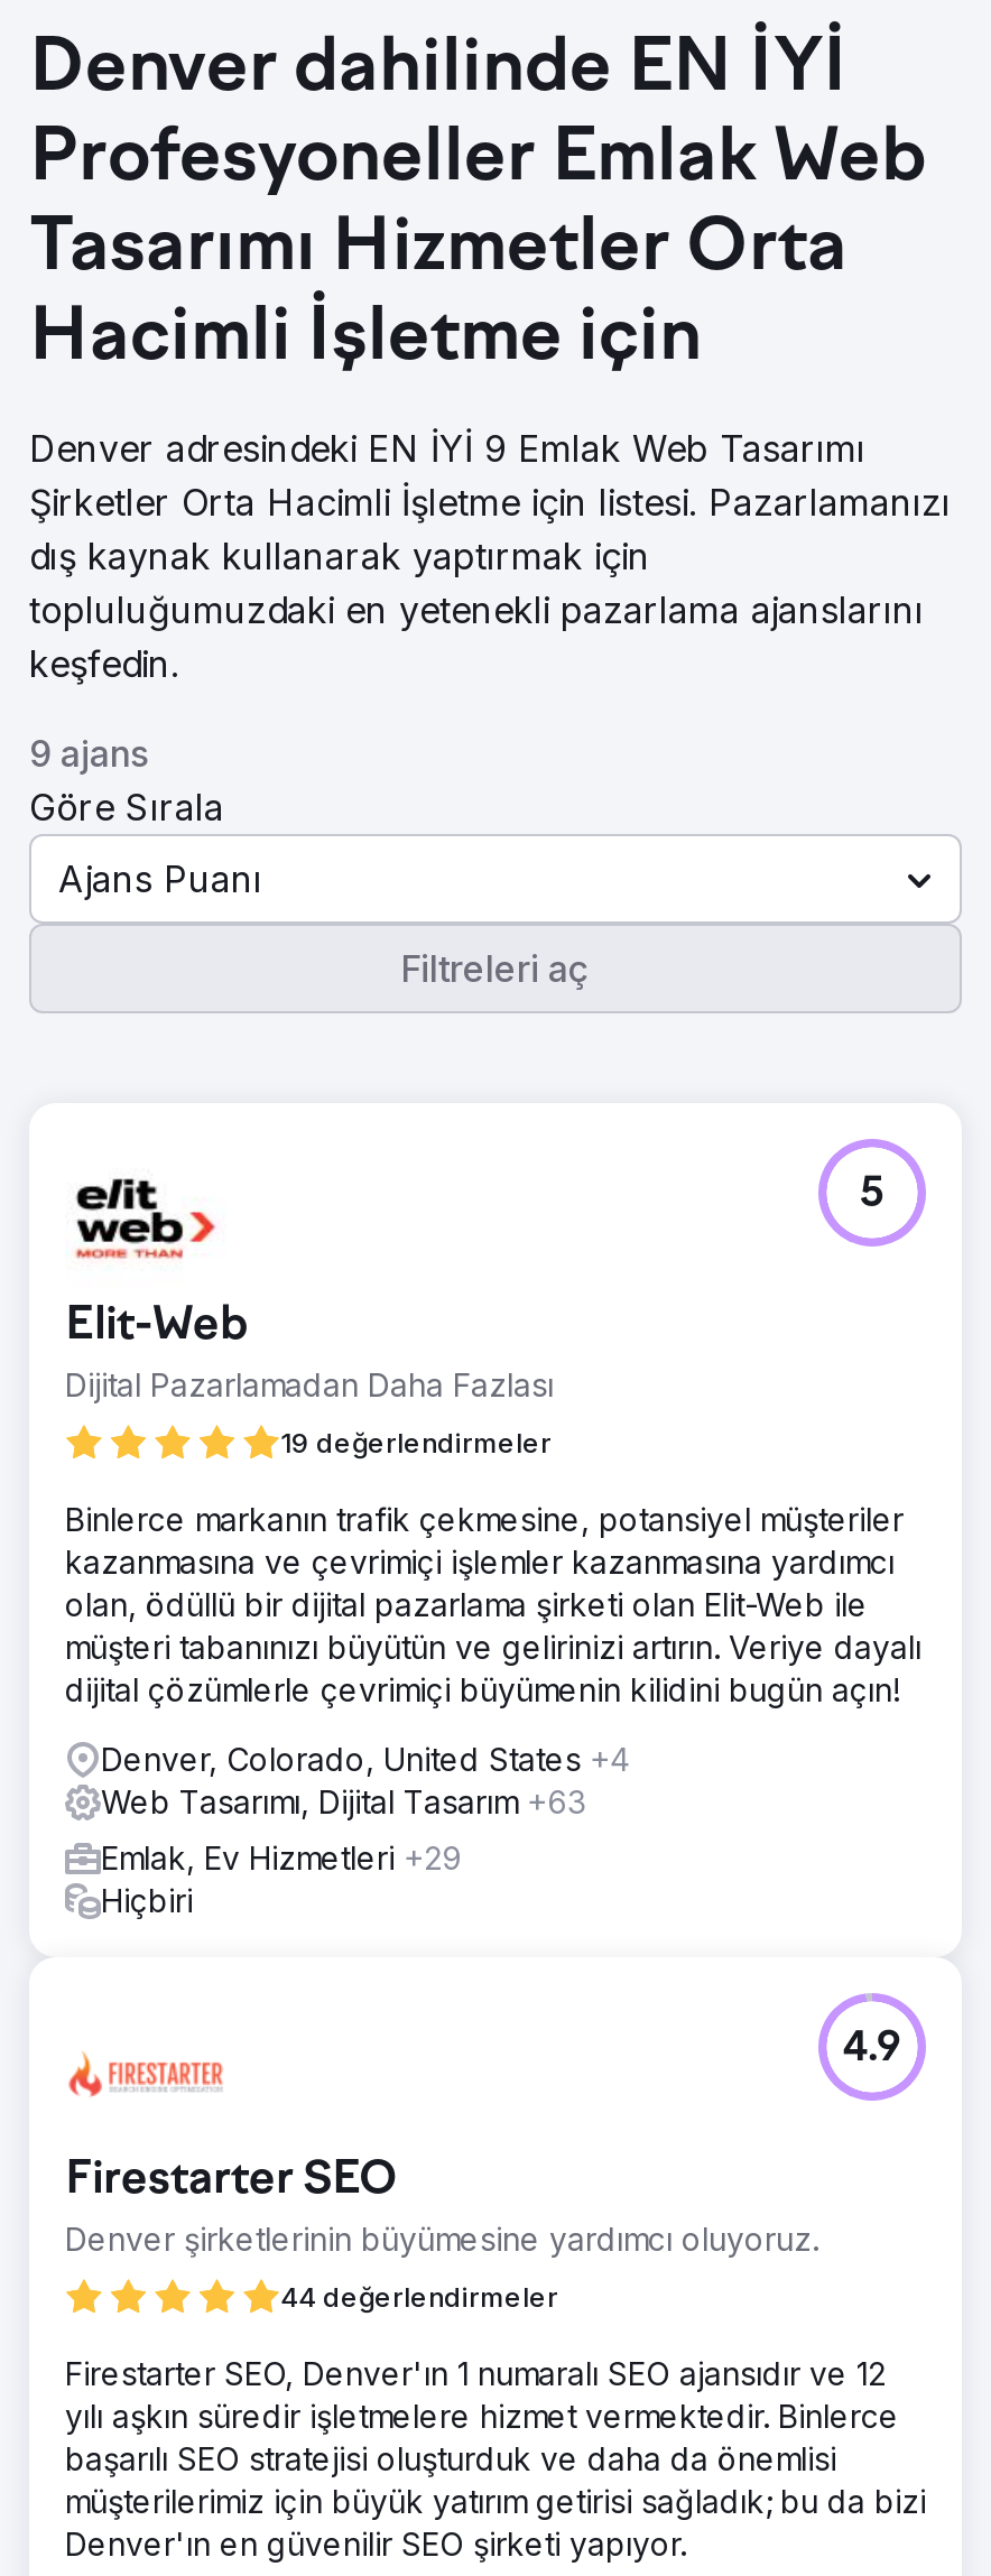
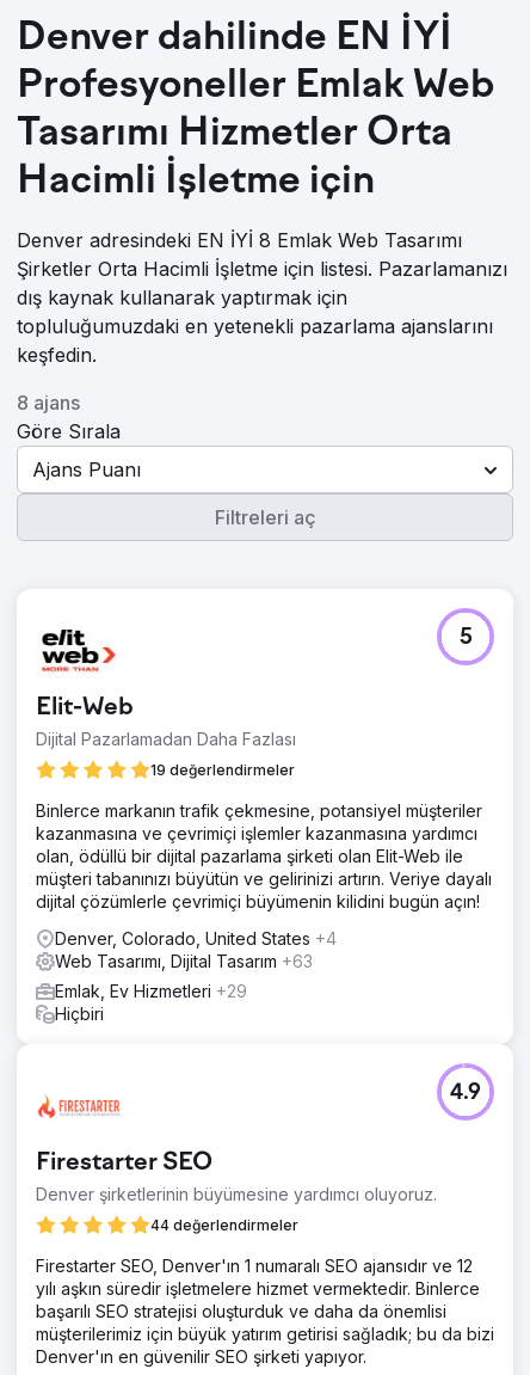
[29,426,865,471] Denver adresindeki EN İYİ 9 Emlak Web Tasarımı -> [17,228,462,252] Denver adresindeki EN İYİ 8 Emlak Web Tasarımı
[29,731,148,776] 9 ajans -> [17,391,80,415] 8 ajans

